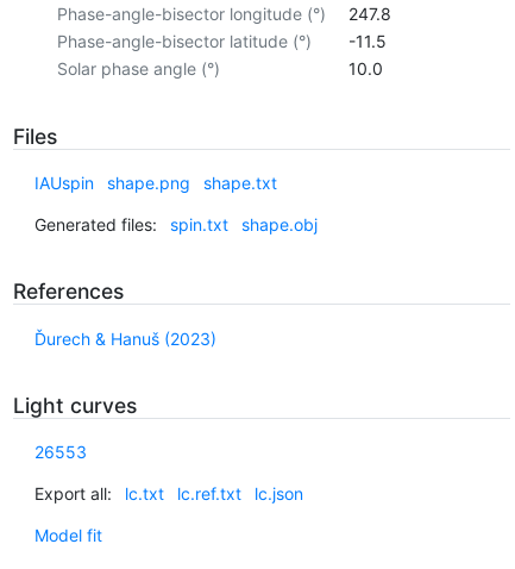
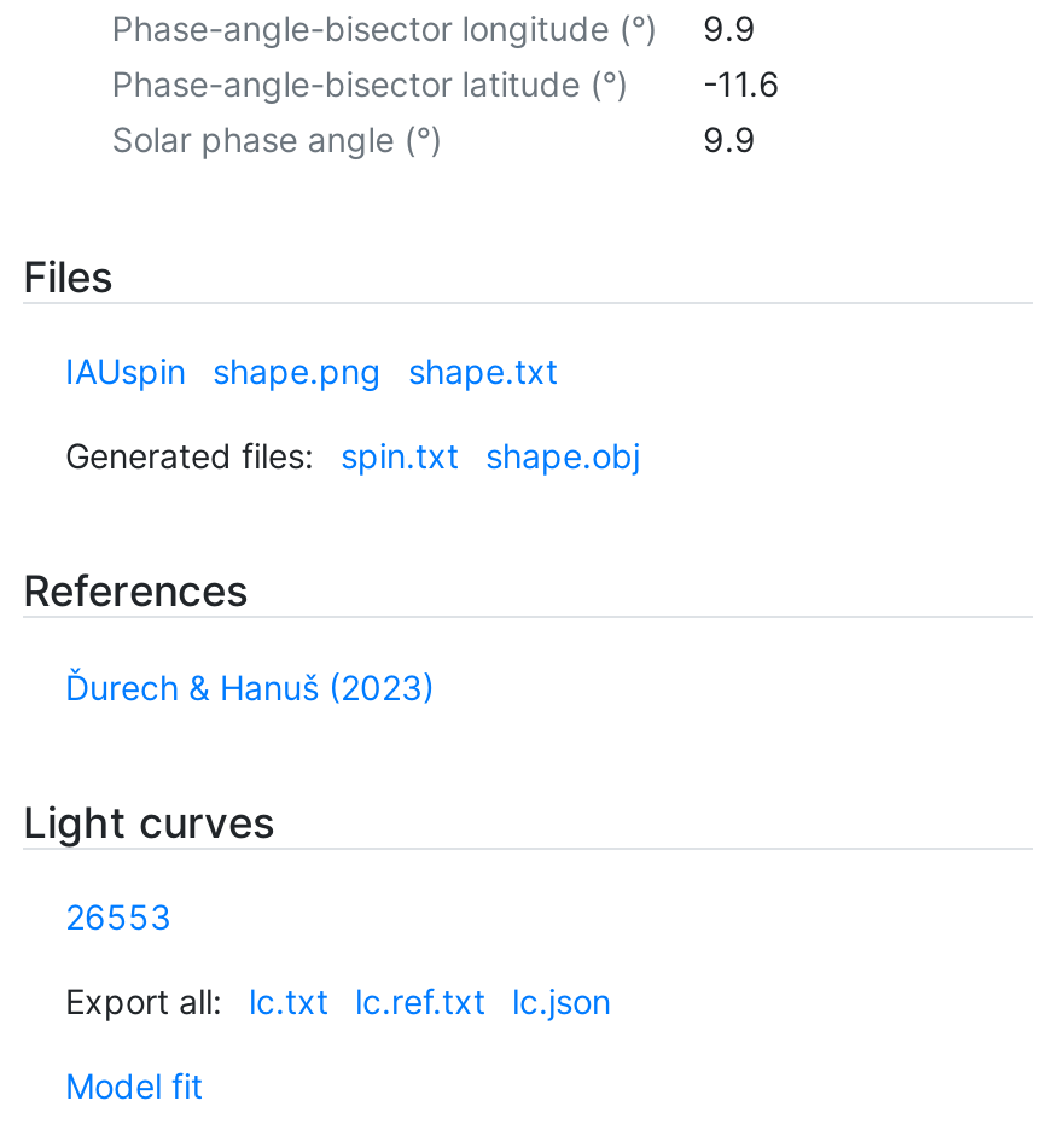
[57,3,391,24] Phase-angle-bisector longitude (°) 247.8 -> [112,7,756,48] Phase-angle-bisector longitude (°) 9.9
[57,31,386,51] Phase-angle-bisector latitude (°) -11.5 -> [112,62,780,103] Phase-angle-bisector latitude (°) -11.6
[348,58,382,78] 10.0 -> [703,118,756,159] 9.9

